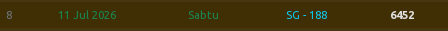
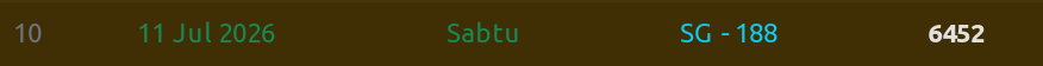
[6,9,12,21] 8 -> [13,19,42,47] 10

